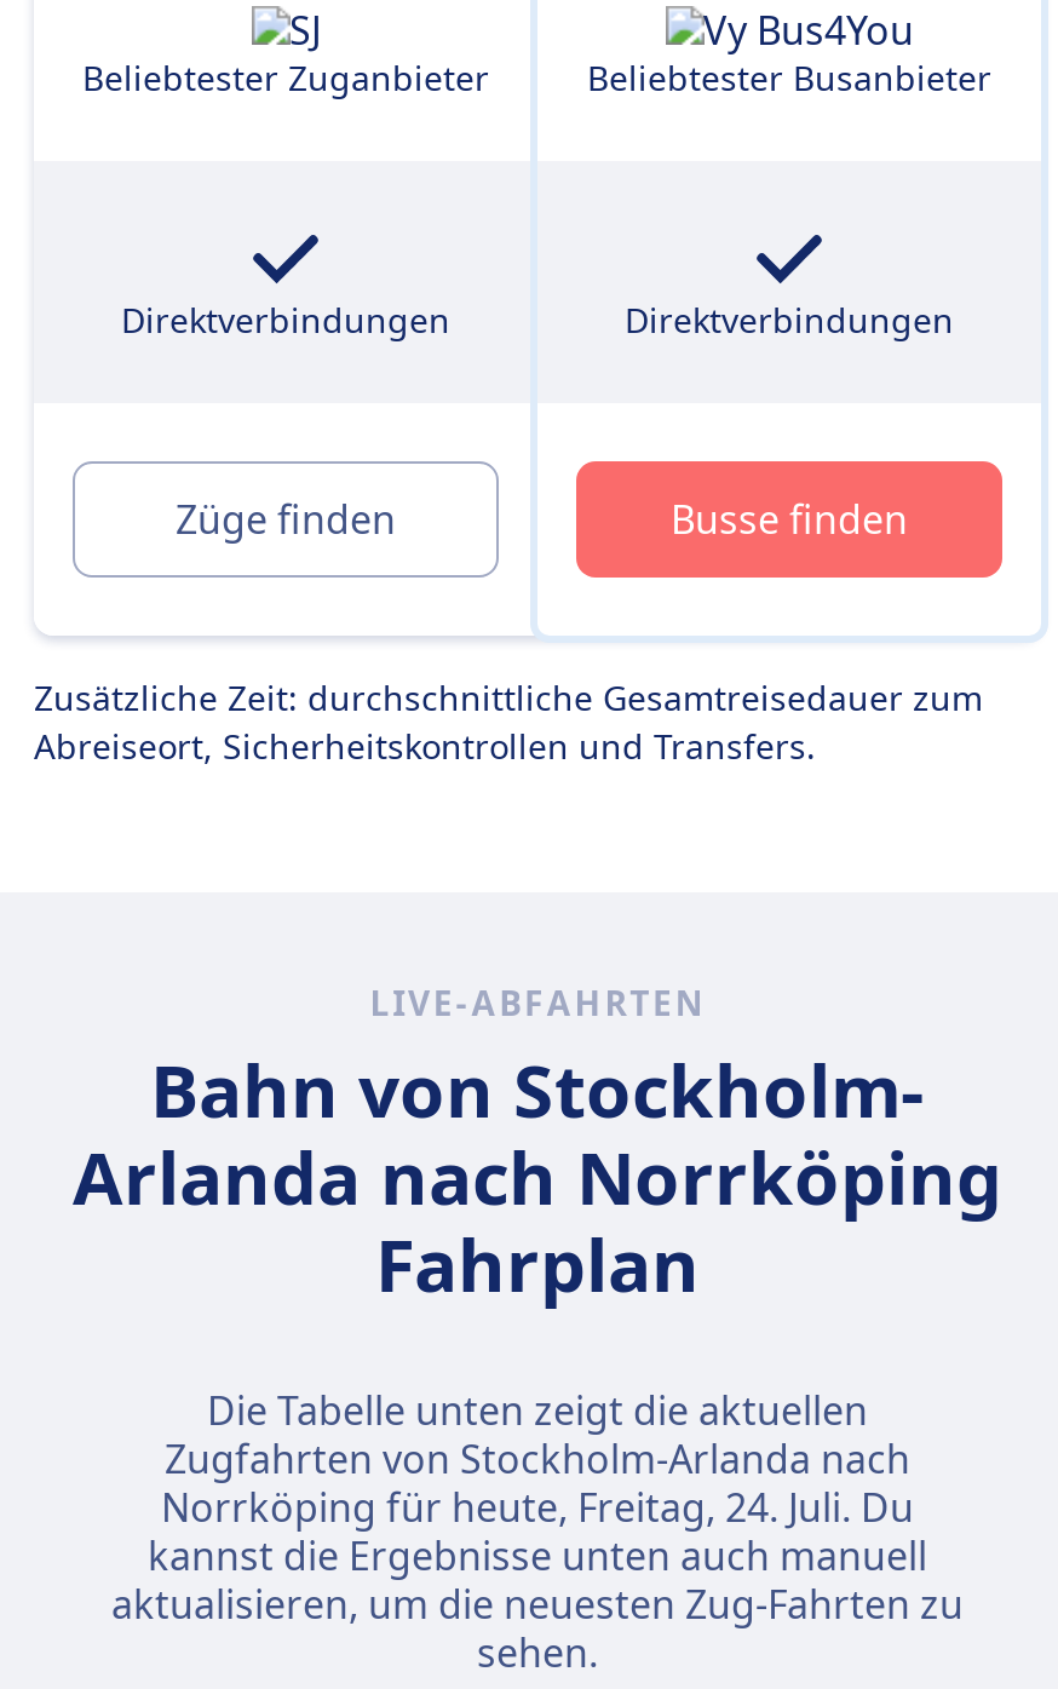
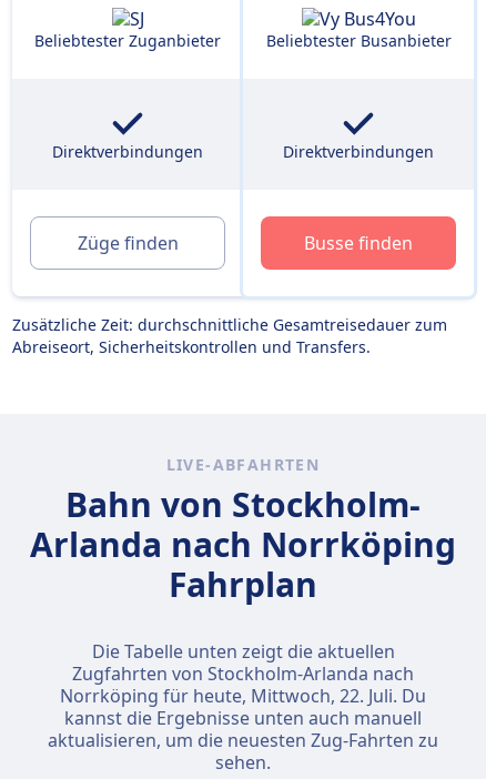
[161,1481,914,1534] Norrköping für heute, Freitag, 24. Juli. Du -> [60,684,426,708] Norrköping für heute, Mittwoch, 22. Juli. Du

